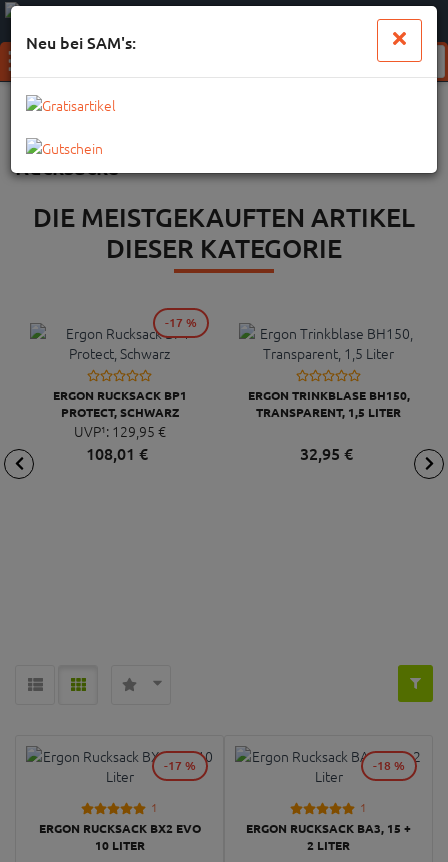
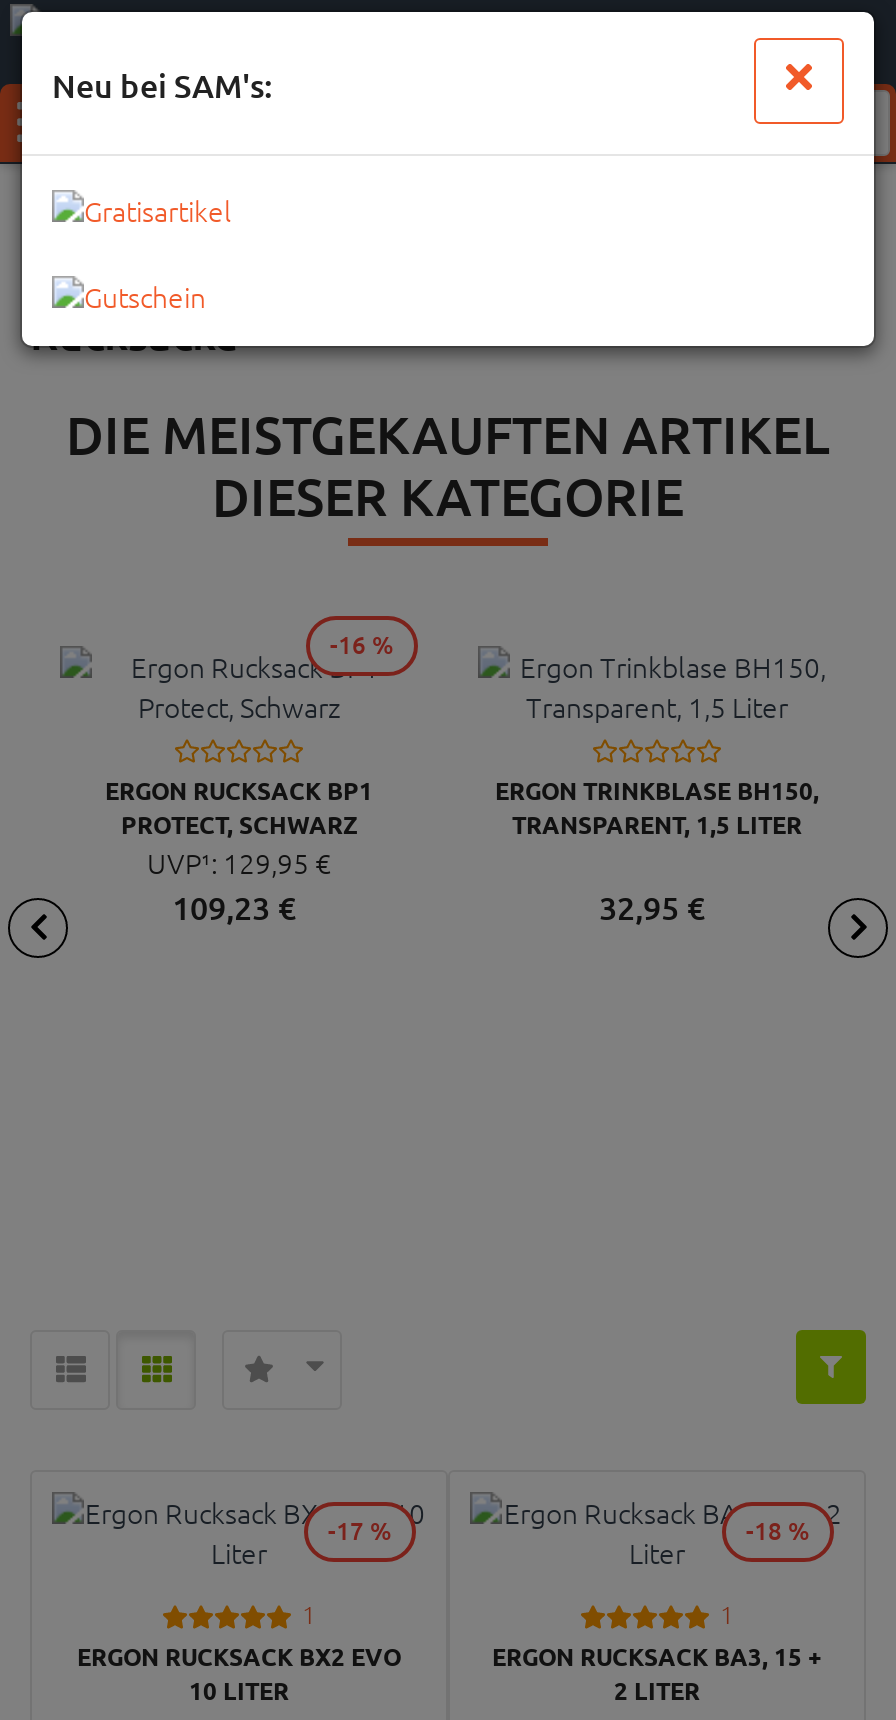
[165,314,197,331] -17 % -> [330,628,394,662] -16 %
[86,442,148,464] 108,01 € -> [172,884,296,928] 109,23 €

